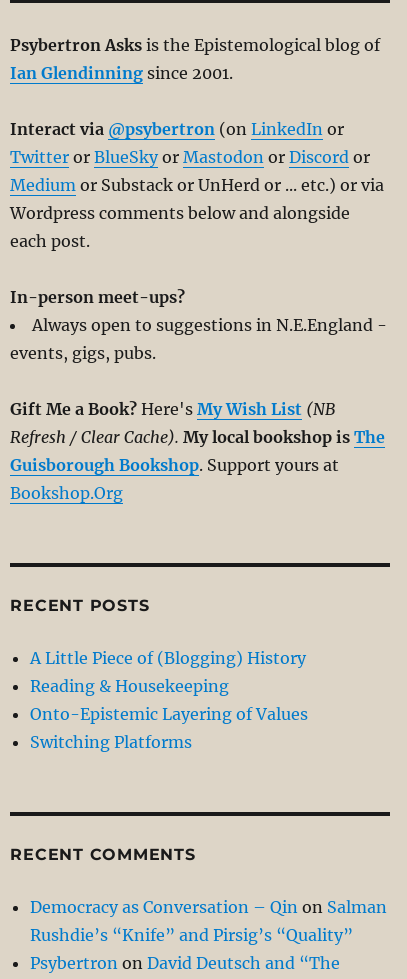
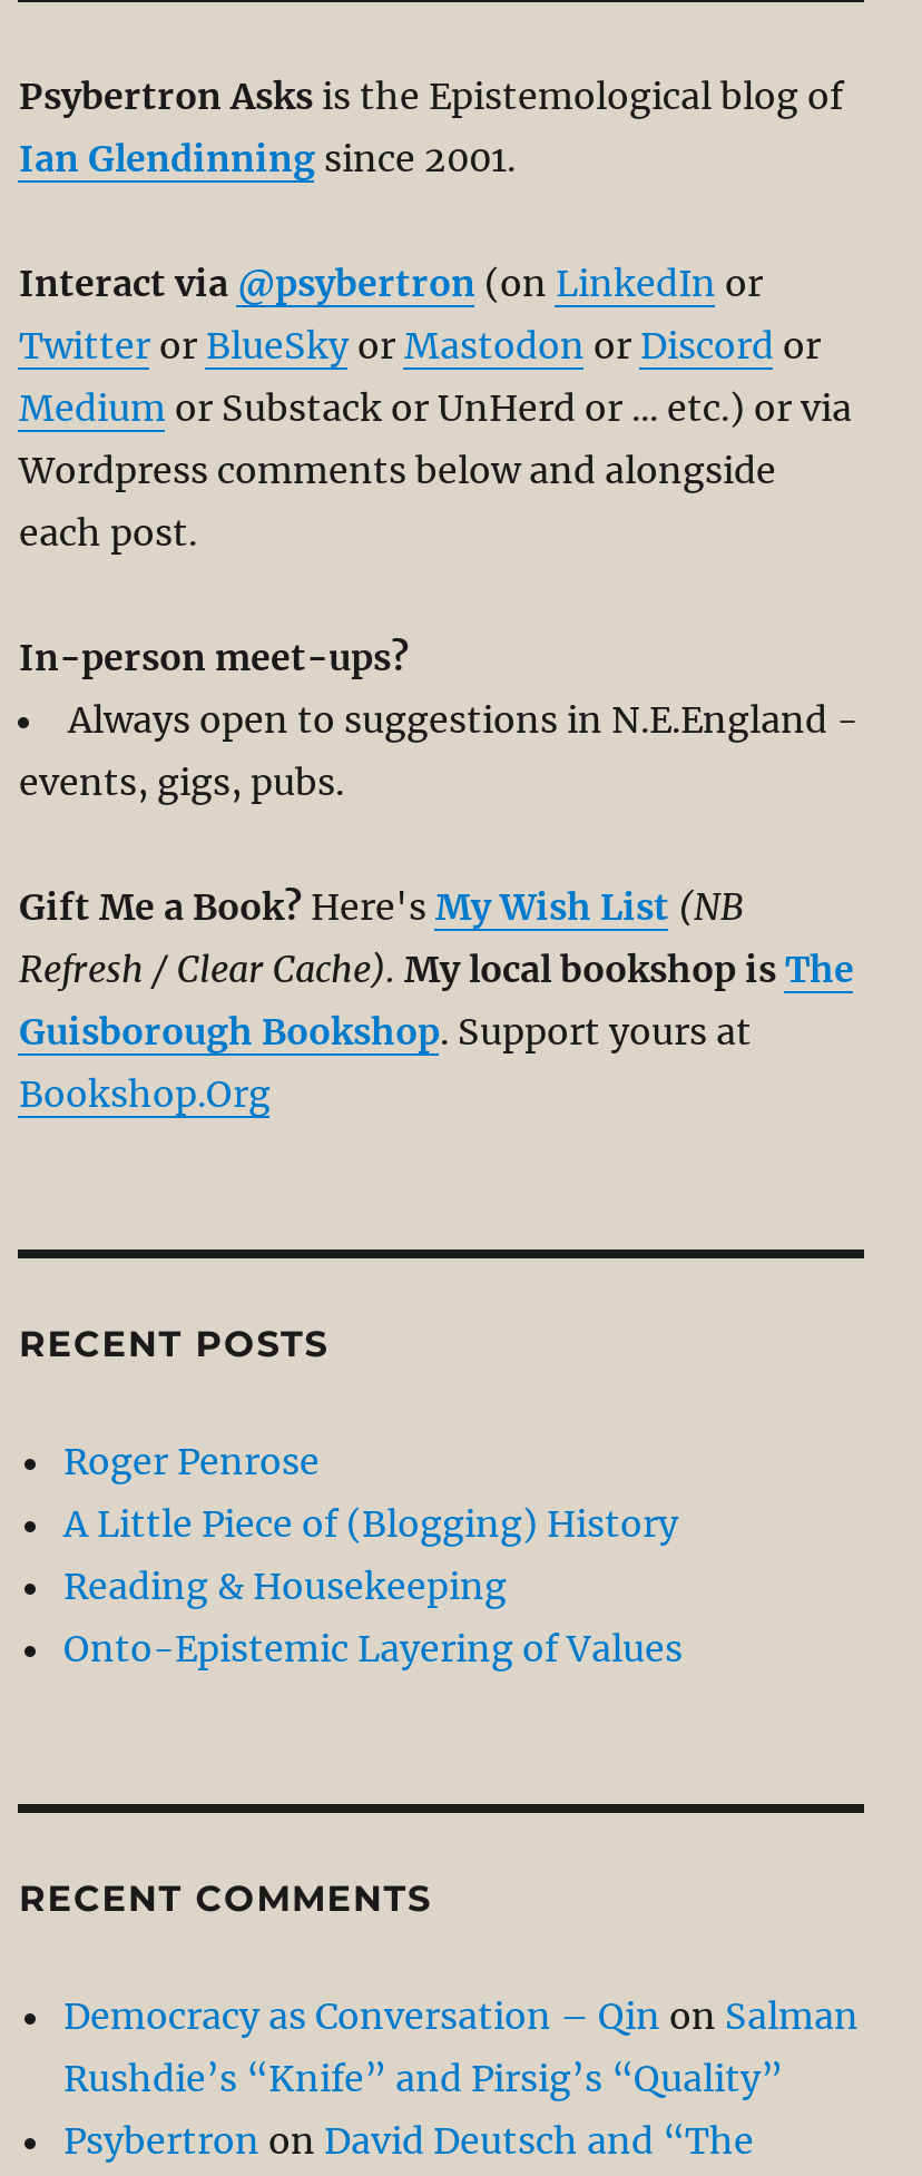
none -> [63,1440,320,1484] Roger Penrose
moved [30,648,308,724] -> [63,1502,683,1672]: A Little Piece of (Blogging) History | Reading & Housekeeping | Onto-Epistemic Layering of Values
[30,732,192,752] Switching Platforms -> none

